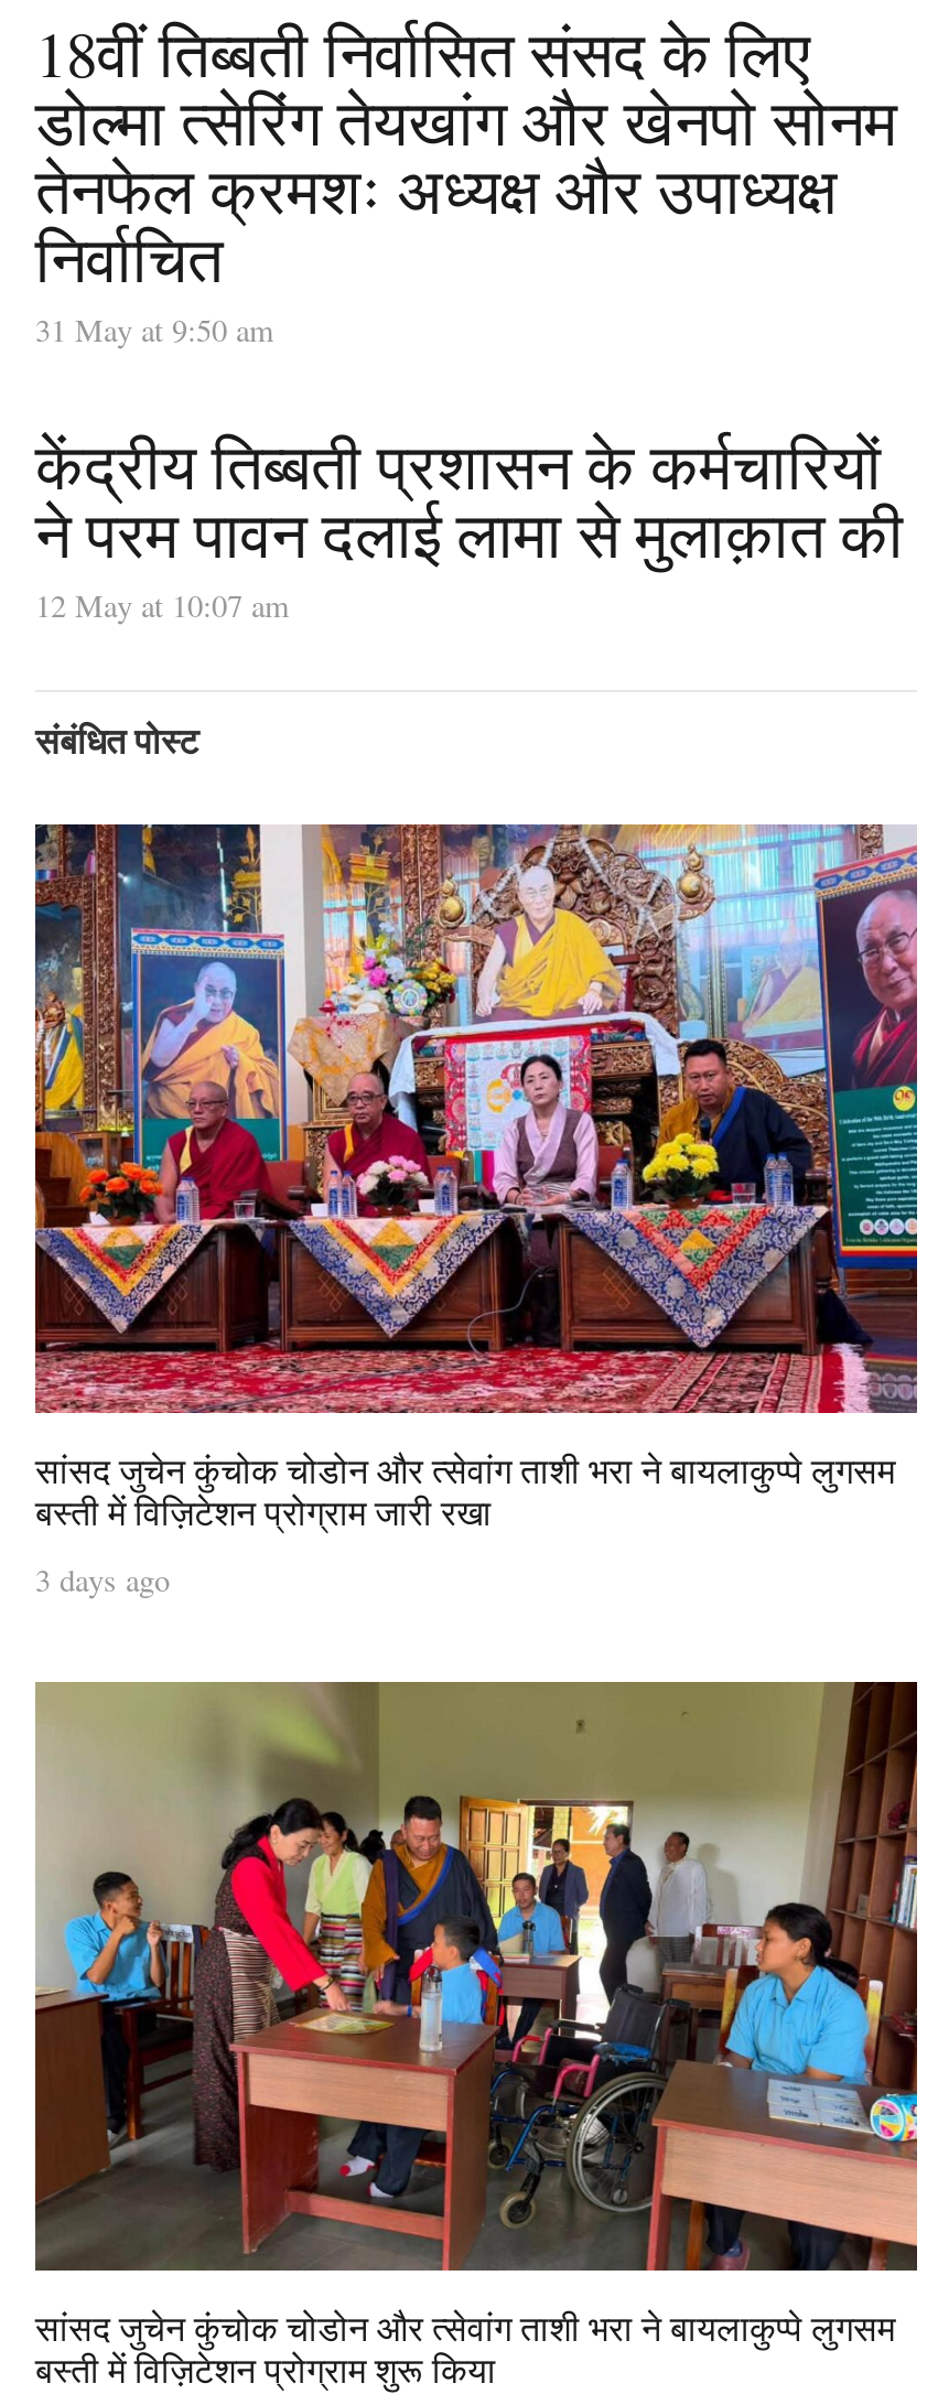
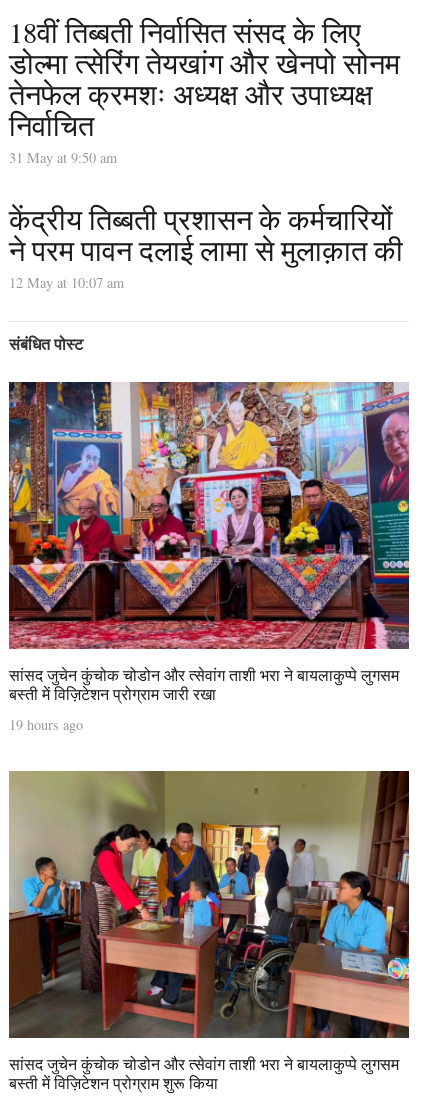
[35,1559,170,1601] 3 days ago -> [9,715,83,734] 19 hours ago

